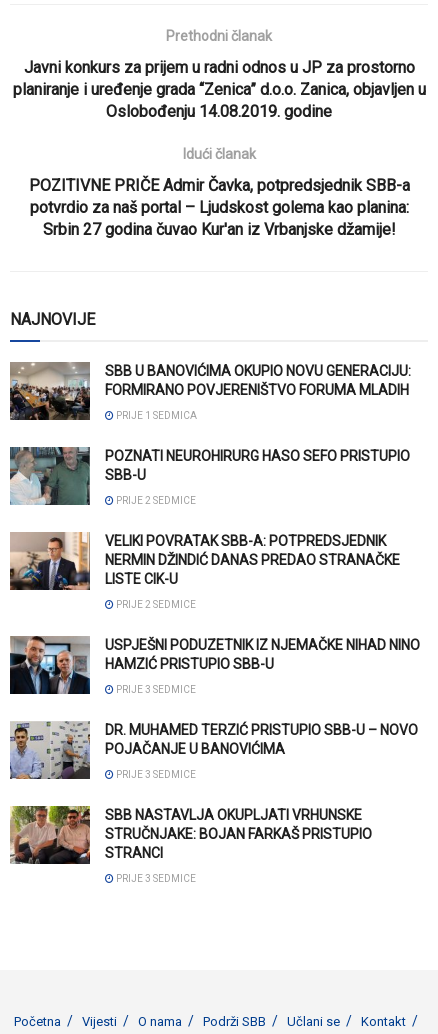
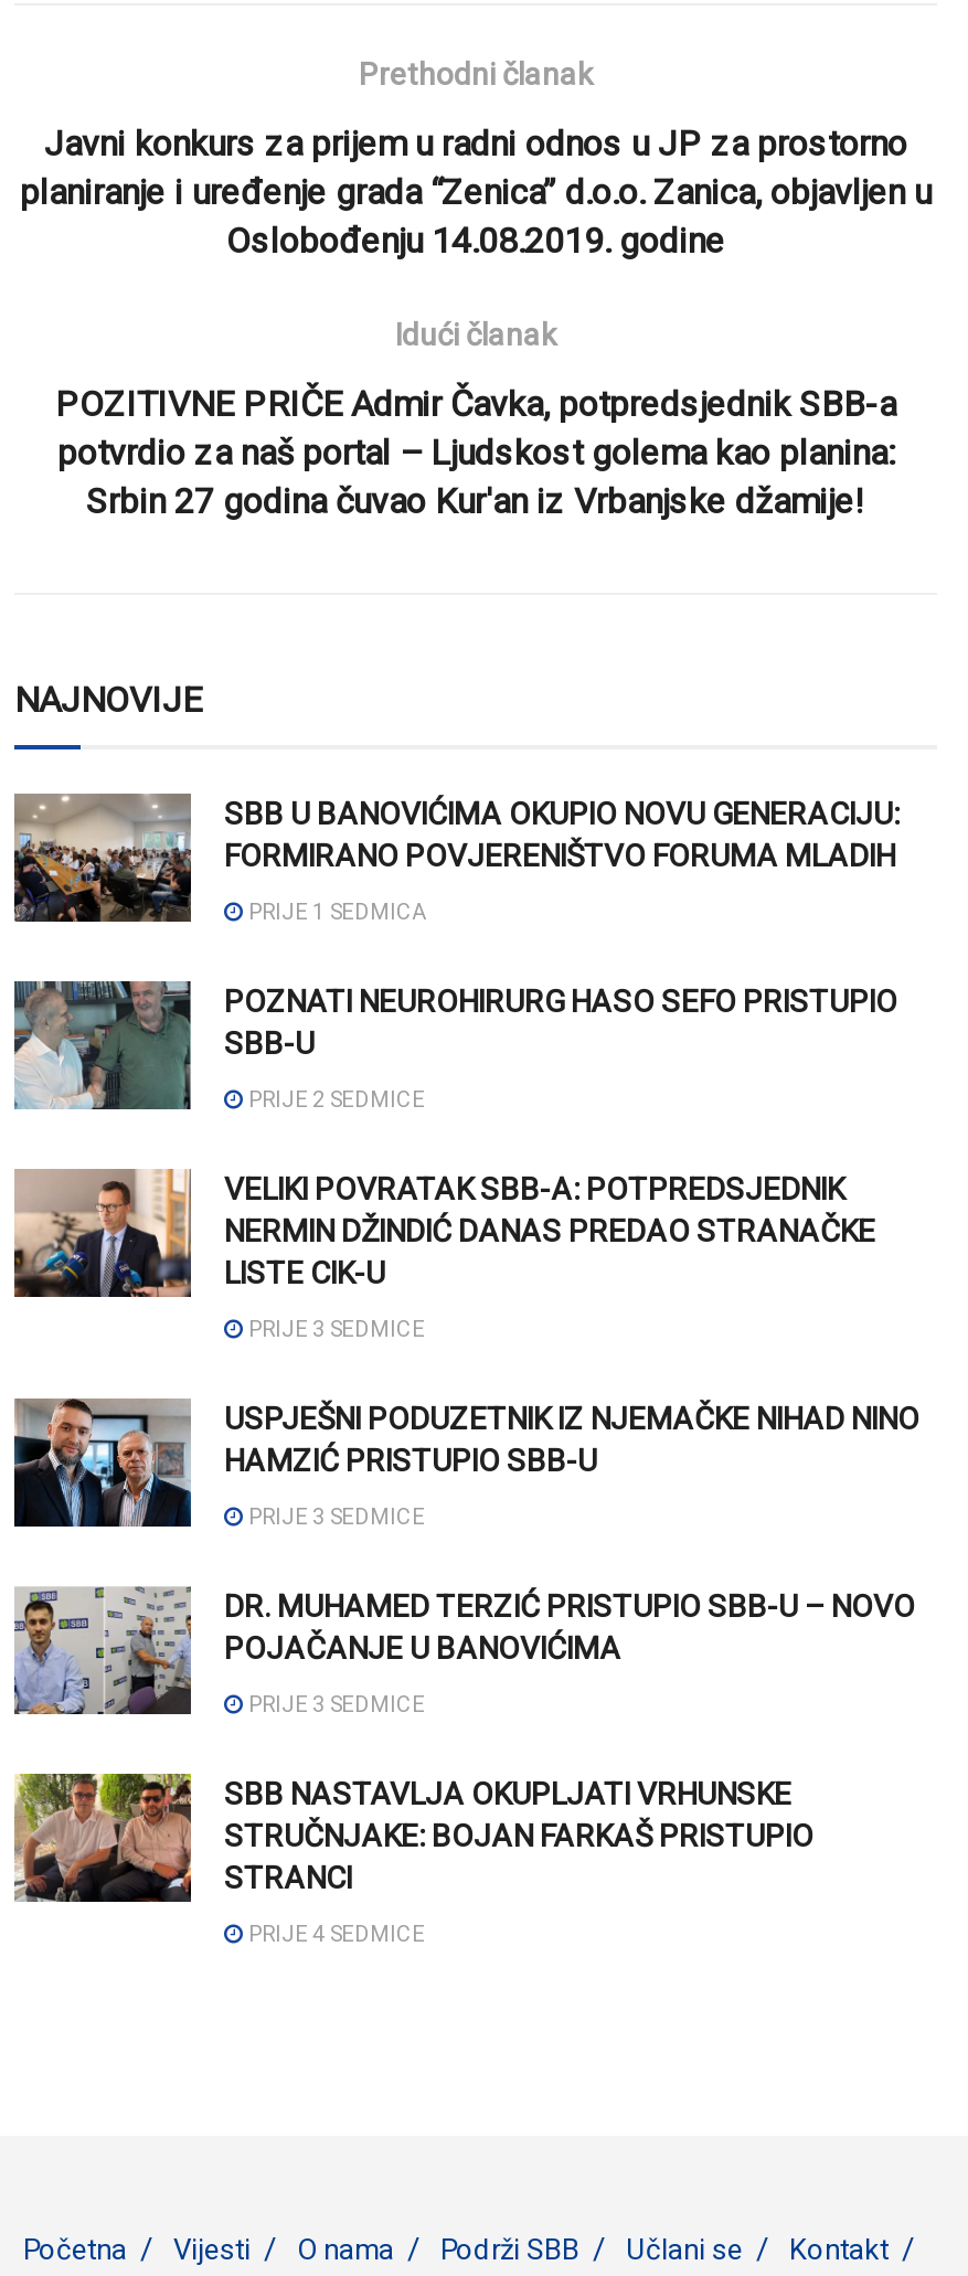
[114,599,196,610] PRIJE 2 SEDMICE -> [244,1318,425,1342] PRIJE 3 SEDMICE
[114,873,196,884] PRIJE 3 SEDMICE -> [244,1923,425,1947] PRIJE 4 SEDMICE

